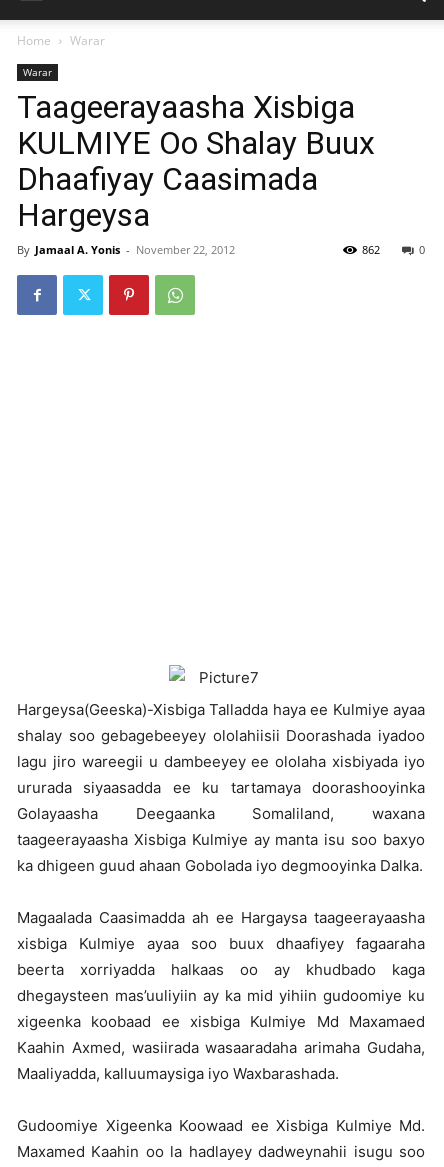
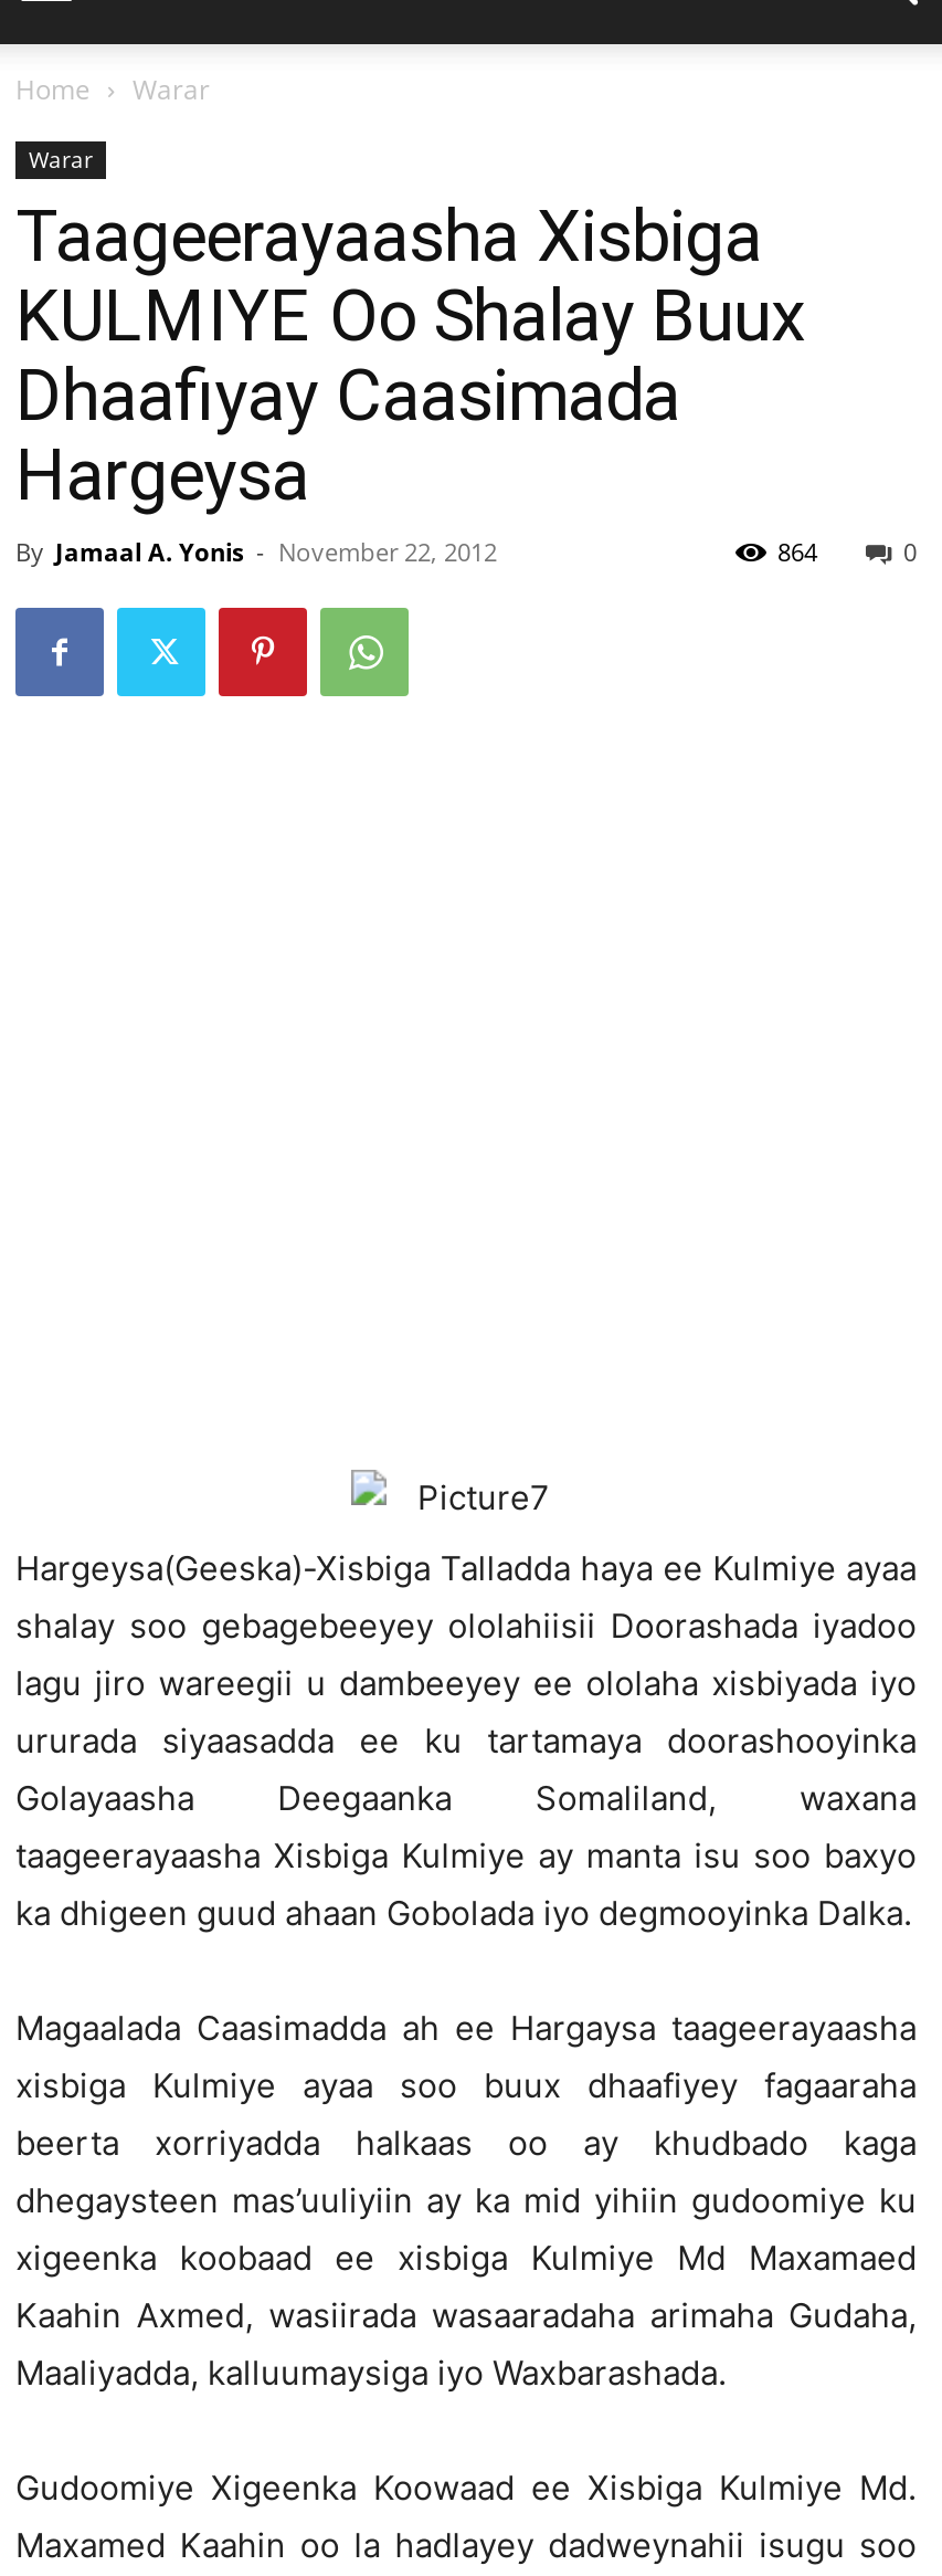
[362,242,380,257] 862 -> [777,535,817,568] 864

